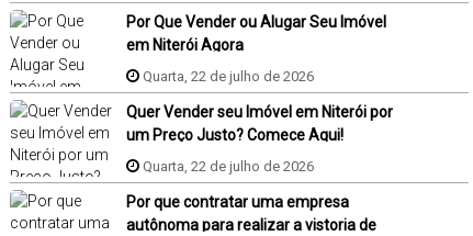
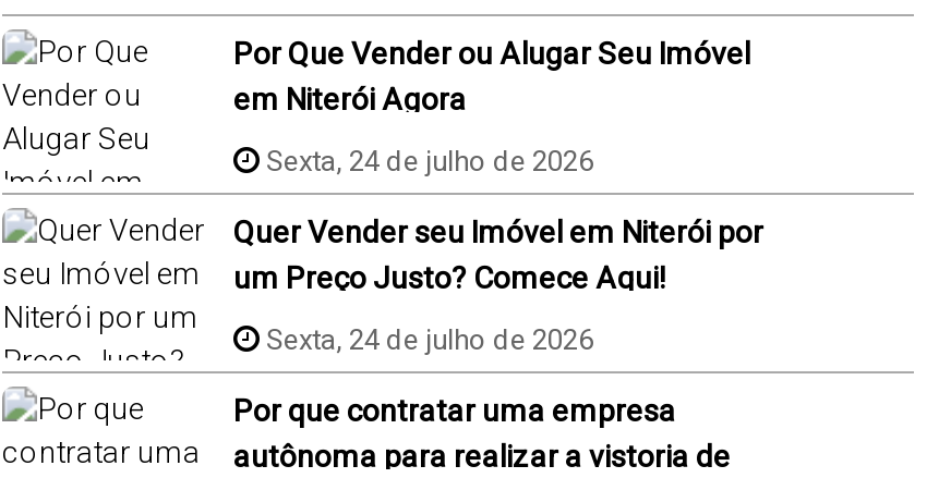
[139,68,314,84] Quarta, 22 de julho de 2026 -> [260,144,593,177] Sexta, 24 de julho de 2026
[139,158,314,174] Quarta, 22 de julho de 2026 -> [260,323,593,356] Sexta, 24 de julho de 2026

